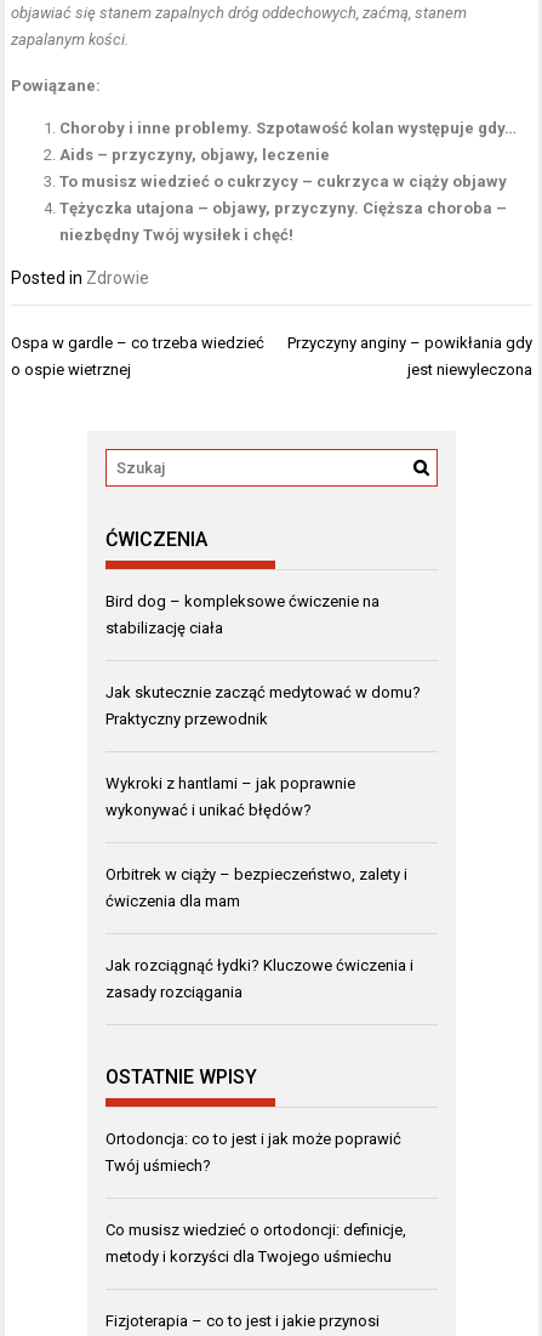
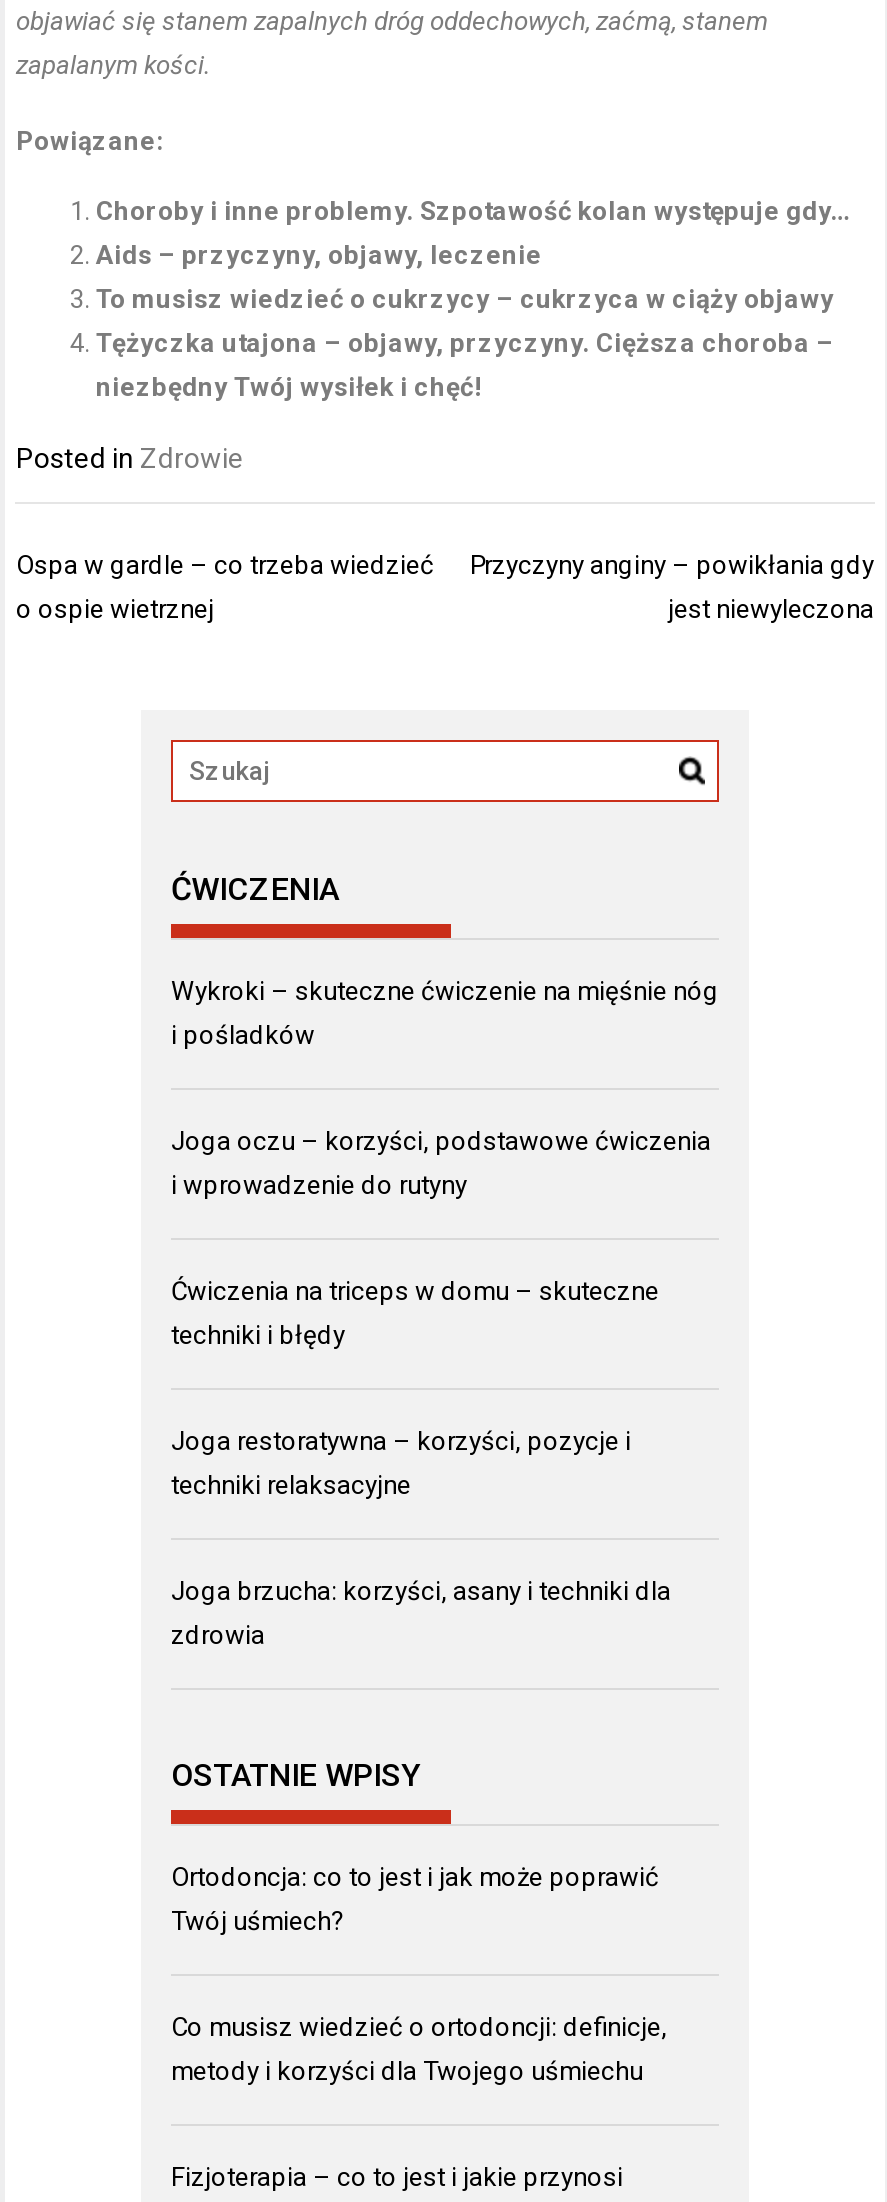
[105,592,380,610] Bird dog – kompleksowe ćwiczenie na -> [171,976,719,1006] Wykroki – skuteczne ćwiczenie na mięśnie nóg
[105,619,223,637] stabilizację ciała -> [171,1020,315,1050] i pośladków
[105,683,421,701] Jak skutecznie zacząć medytować w domu? -> [171,1126,711,1156] Joga oczu – korzyści, podstawowe ćwiczenia
[105,710,268,728] Praktyczny przewodnik -> [171,1170,467,1200] i wprowadzenie do rutyny
[105,774,355,792] Wykroki z hantlami – jak poprawnie -> [171,1276,659,1306] Ćwiczenia na triceps w domu – skuteczne
[105,801,312,819] wykonywać i unikać błędów? -> [171,1320,345,1350] techniki i błędy
[105,865,407,883] Orbitrek w ciąży – bezpieczeństwo, zalety i -> [171,1426,631,1456] Joga restoratywna – korzyści, pozycje i
[105,892,240,910] ćwiczenia dla mam -> [171,1470,411,1500] techniki relaksacyjne
[105,956,413,974] Jak rozciągnąć łydki? Kluczowe ćwiczenia i -> [171,1576,671,1606] Joga brzucha: korzyści, asany i techniki dla
[105,983,243,1001] zasady rozciągania -> [171,1620,265,1650] zdrowia

